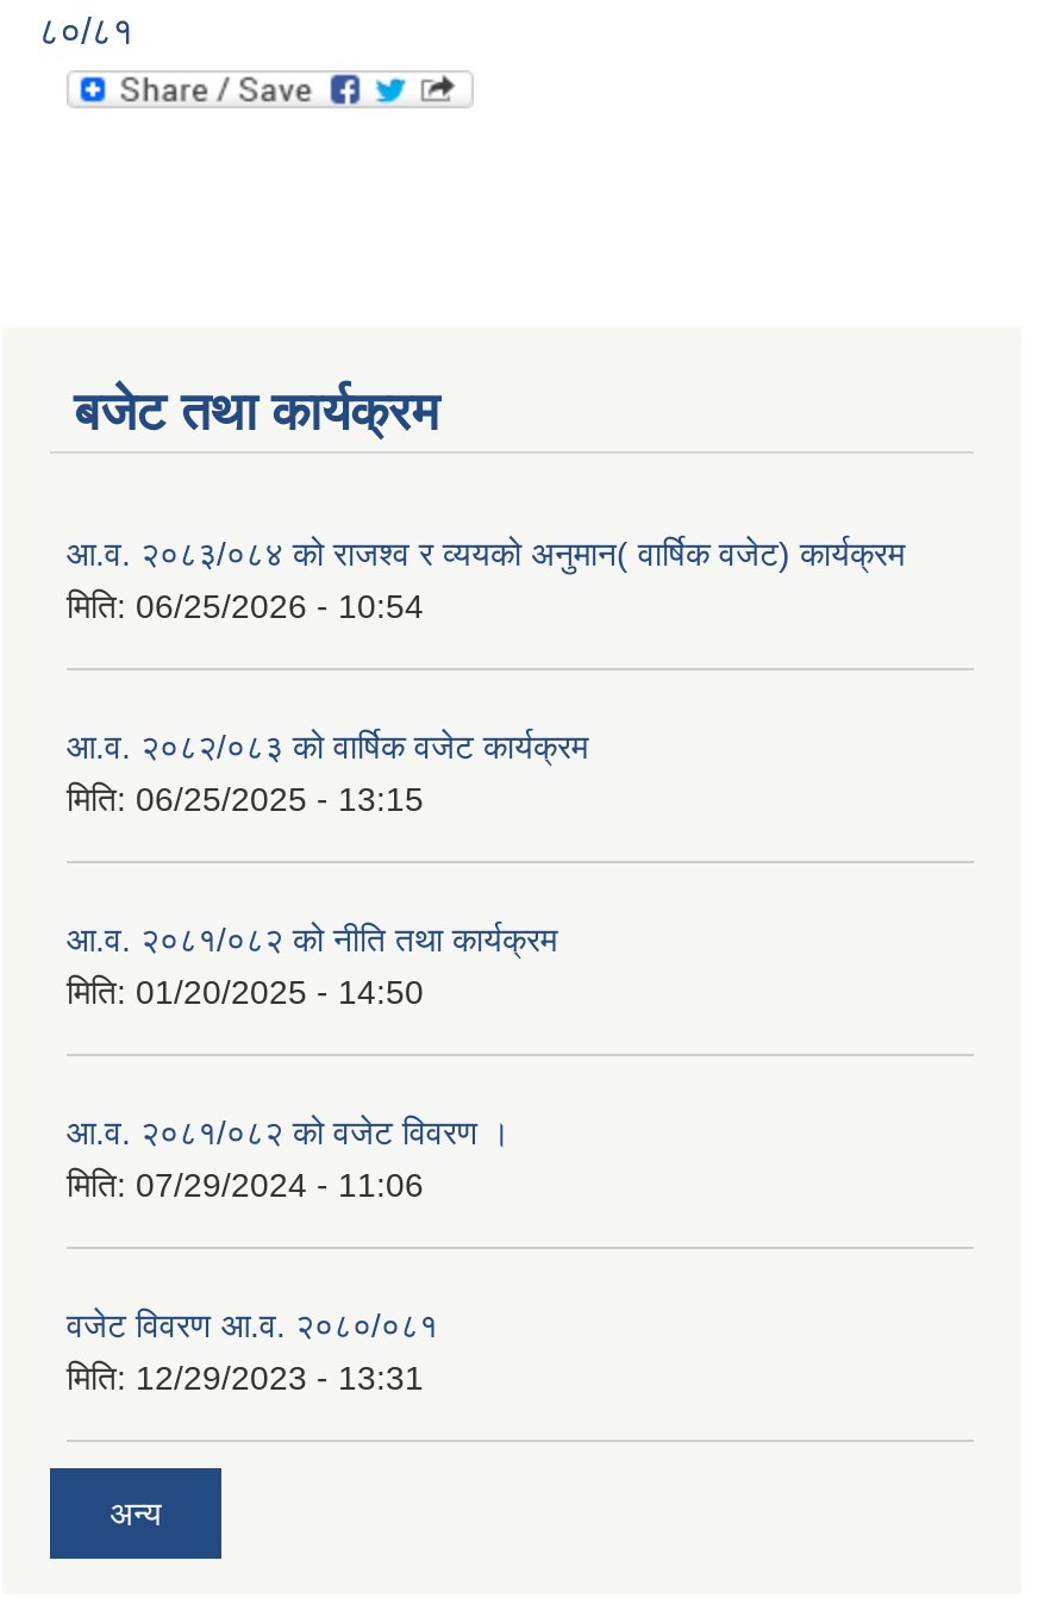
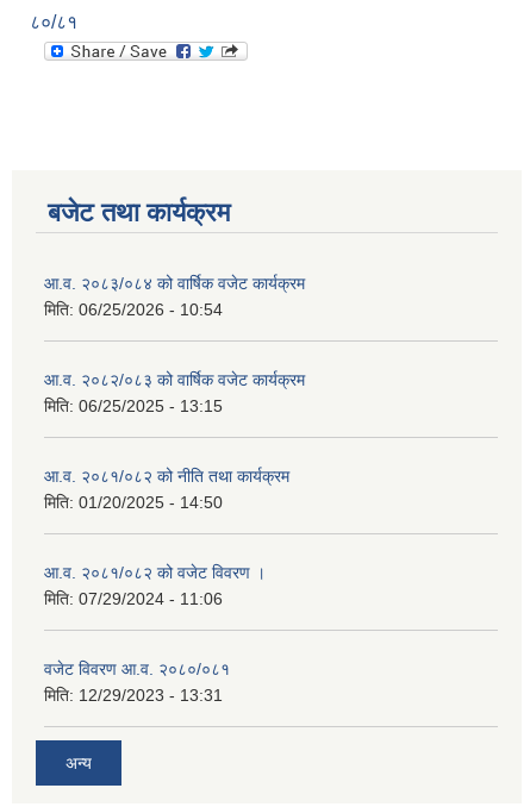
[67,535,905,573] आ.व. २०८३/०८४ को राजश्व र व्ययको अनुमान( वार्षिक वजेट) कार्यक्रम -> [44,274,305,293] आ.व. २०८३/०८४ को वार्षिक वजेट कार्यक्रम

